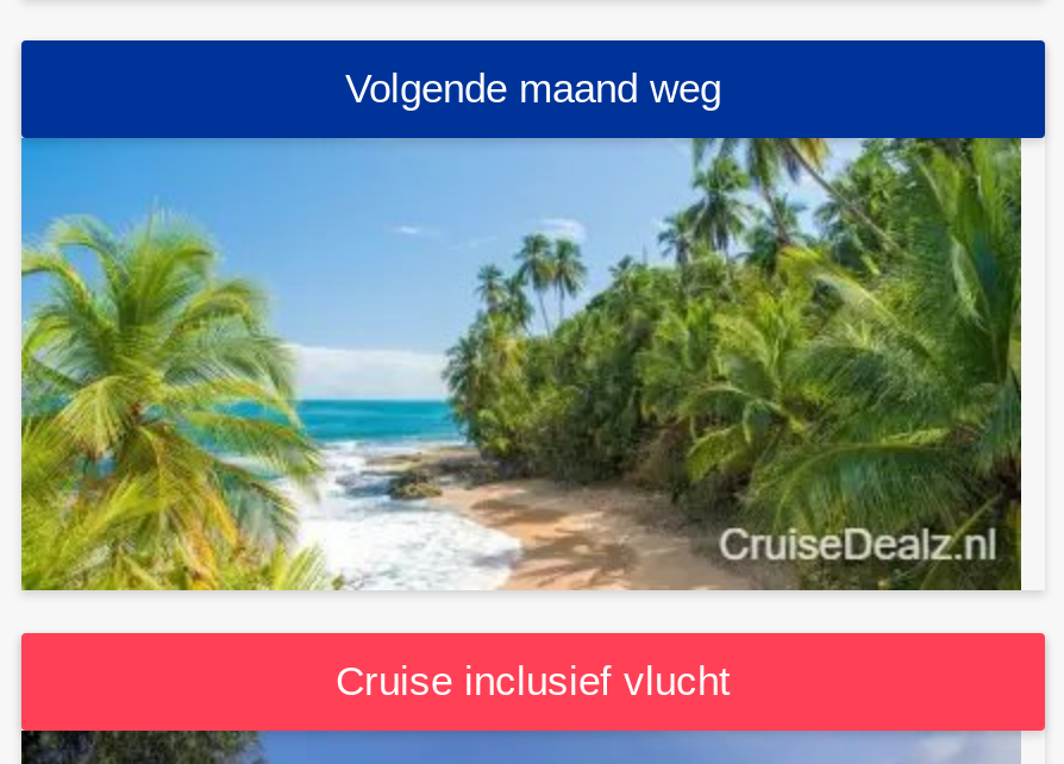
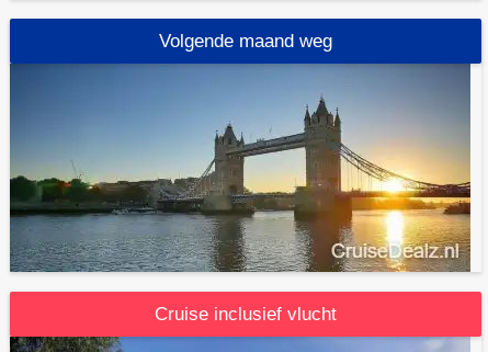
[19,136,1024,593] [image] -> [9,64,472,273] [image]

